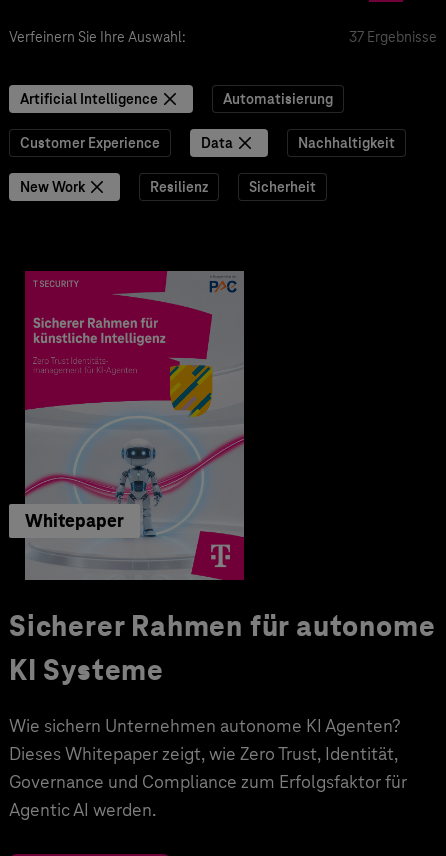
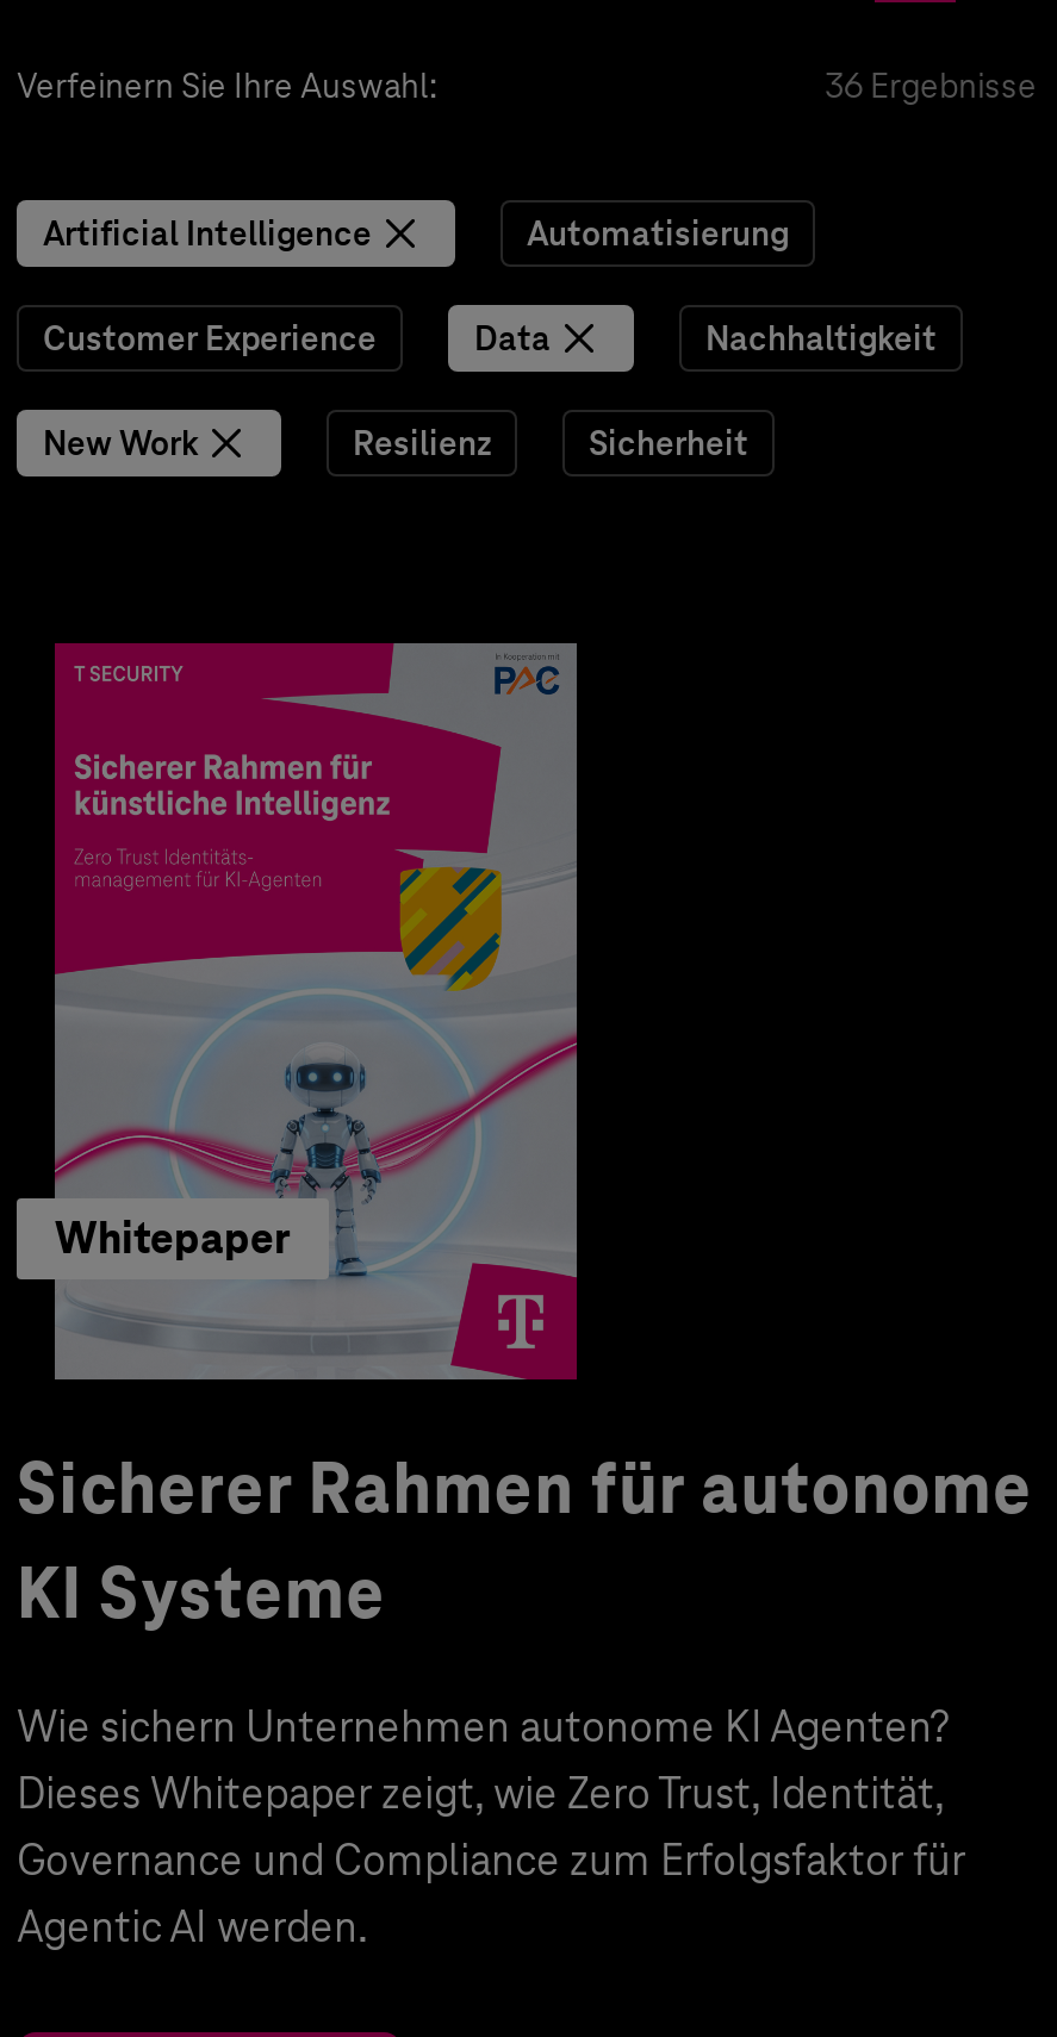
[349,28,437,46] 37 Ergebnisse -> [825,64,1037,107] 36 Ergebnisse

